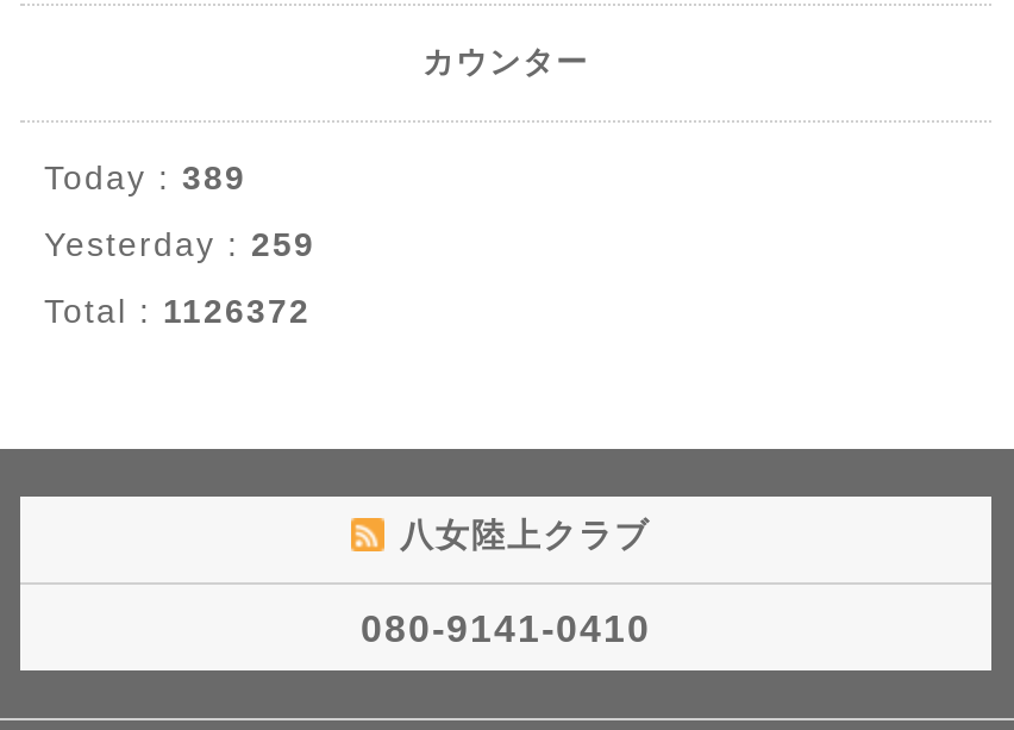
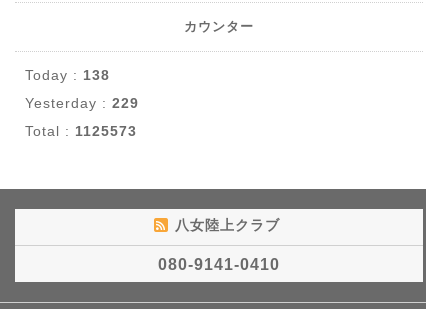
[44,159,246,197] Today : 389 -> [25,67,110,83] Today : 138
[44,226,315,264] Yesterday : 259 -> [25,95,139,111] Yesterday : 229
[44,292,311,331] Total : 1126372 -> [25,123,137,139] Total : 1125573

